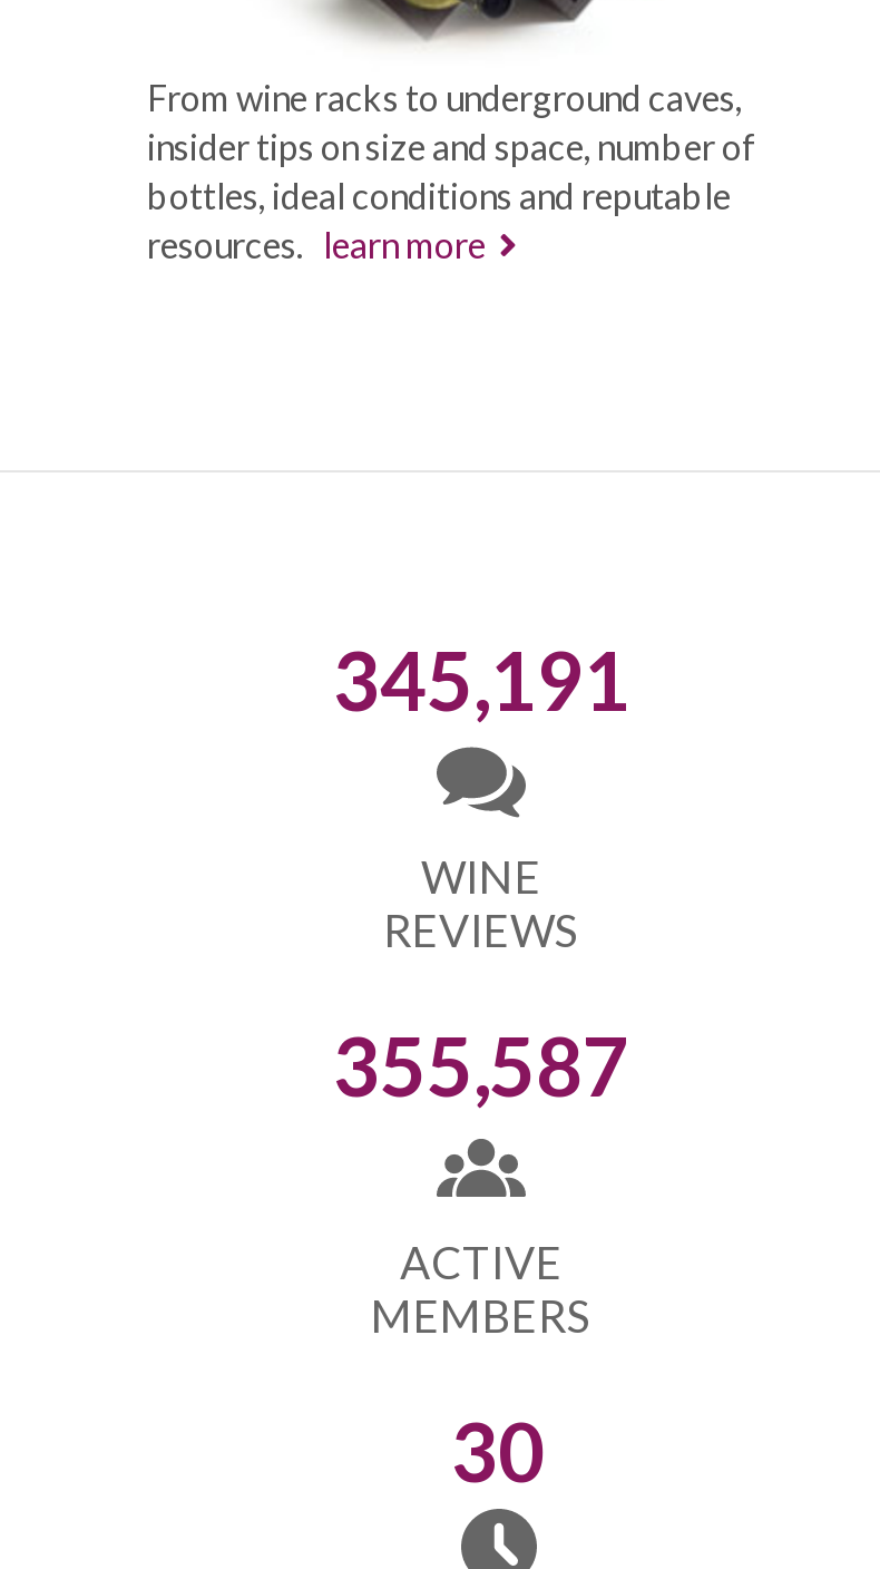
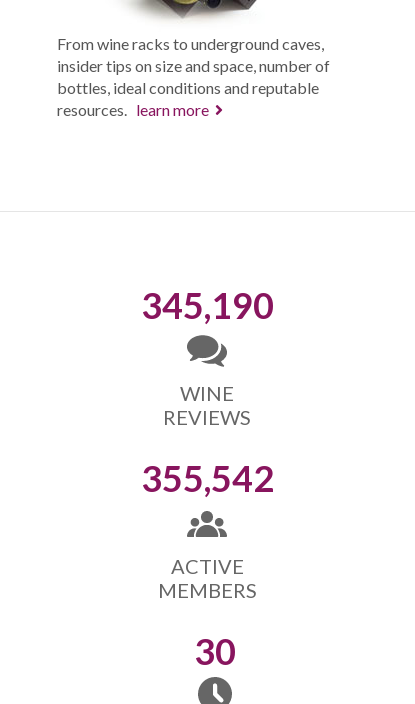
[333,631,629,729] 345,191 -> [140,283,273,327] 345,190
[333,1017,629,1115] 355,587 -> [140,456,273,500] 355,542

